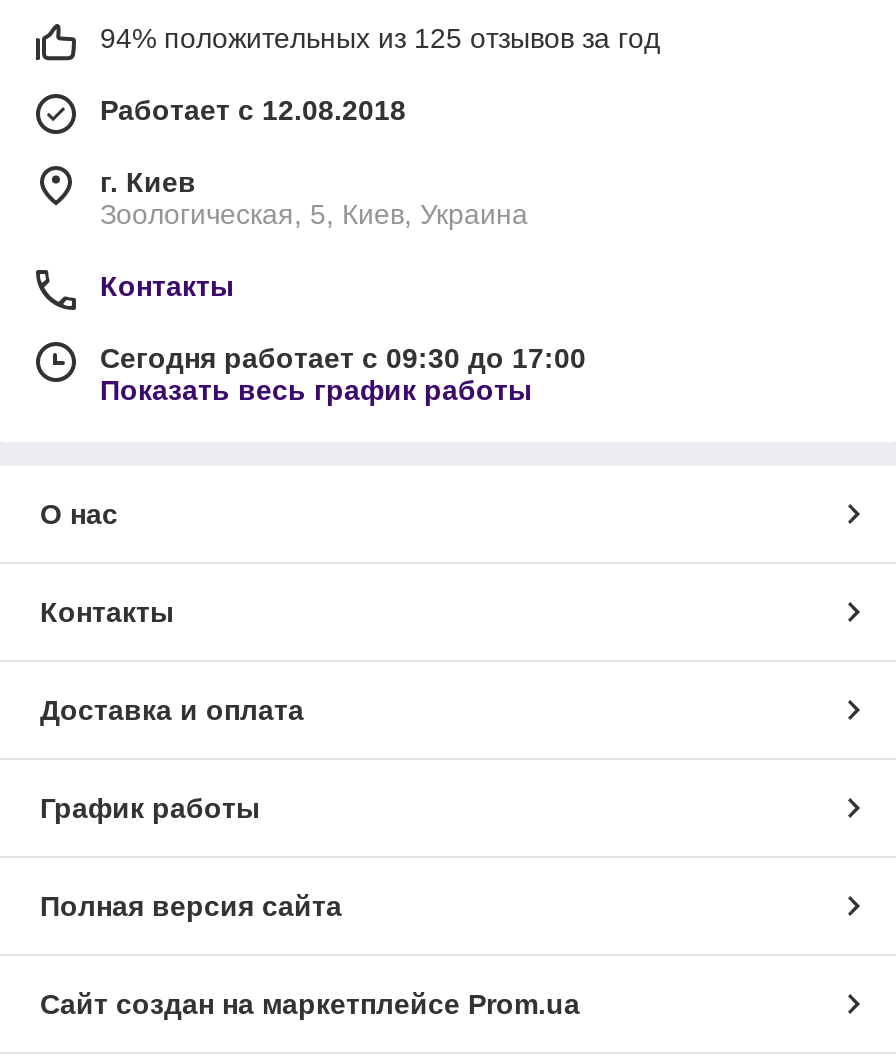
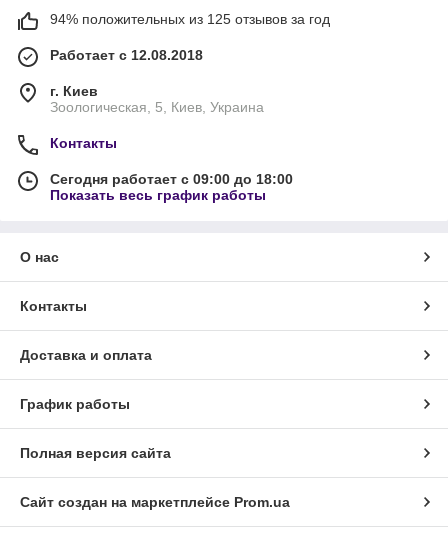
[100,342,586,374] Сегодня работает с 09:30 до 17:00 -> [50,171,293,187] Сегодня работает с 09:00 до 18:00

